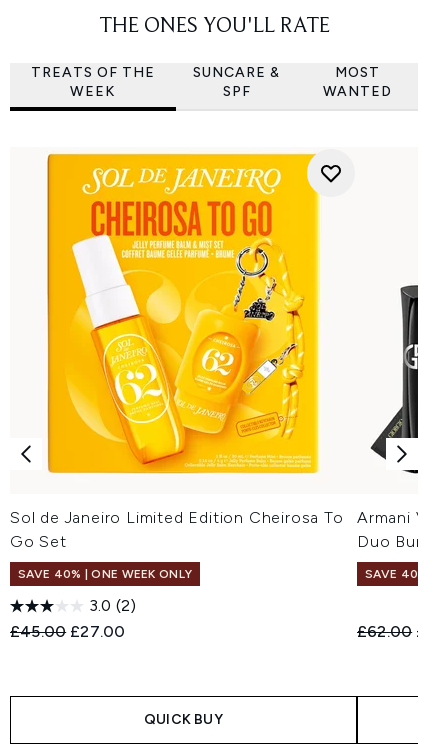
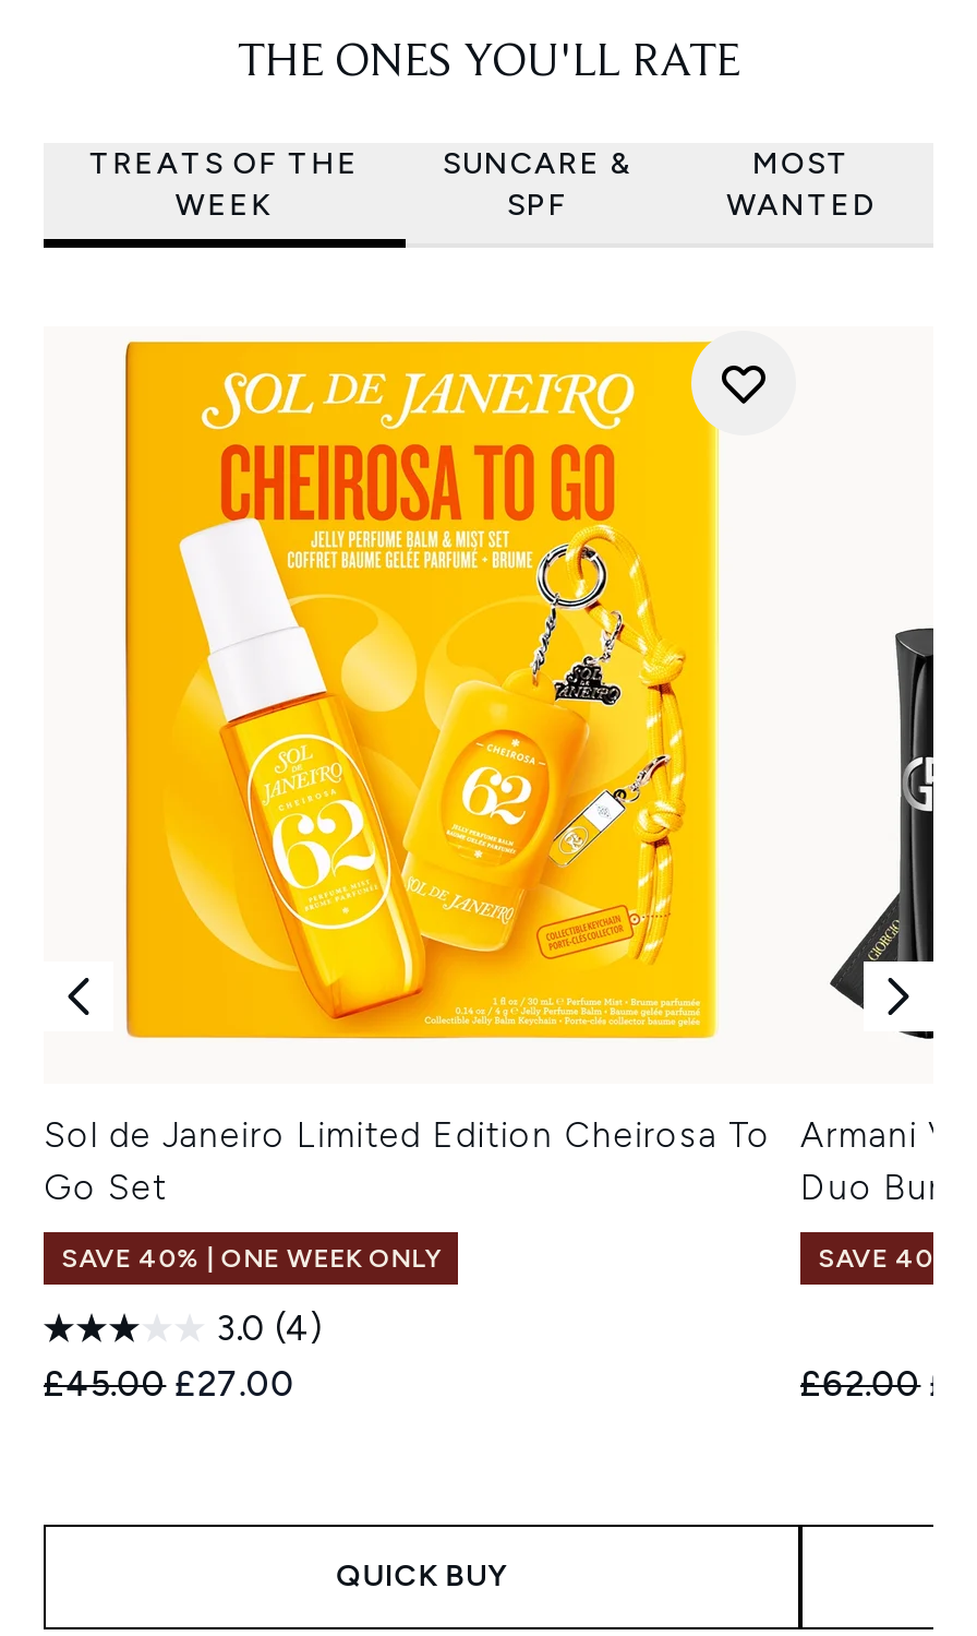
[89,596,136,615] 3.0 (2) -> [216,1307,323,1348] 3.0 (4)

